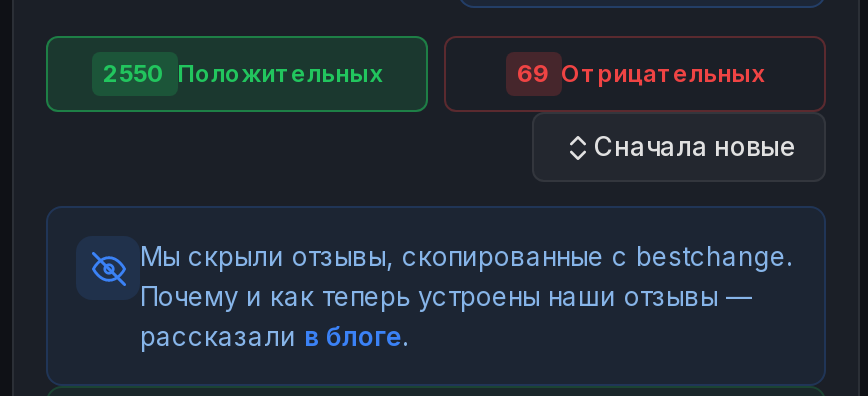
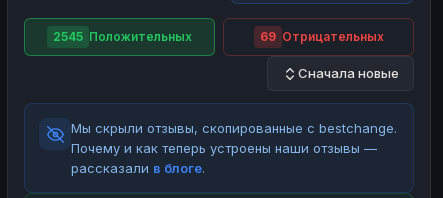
[103,58,383,88] 2550 Положительных -> [53,29,192,44] 2545 Положительных

